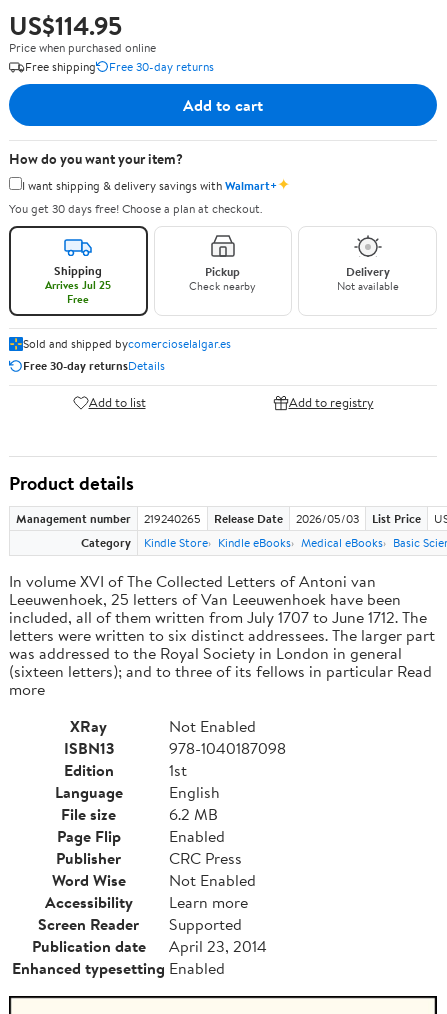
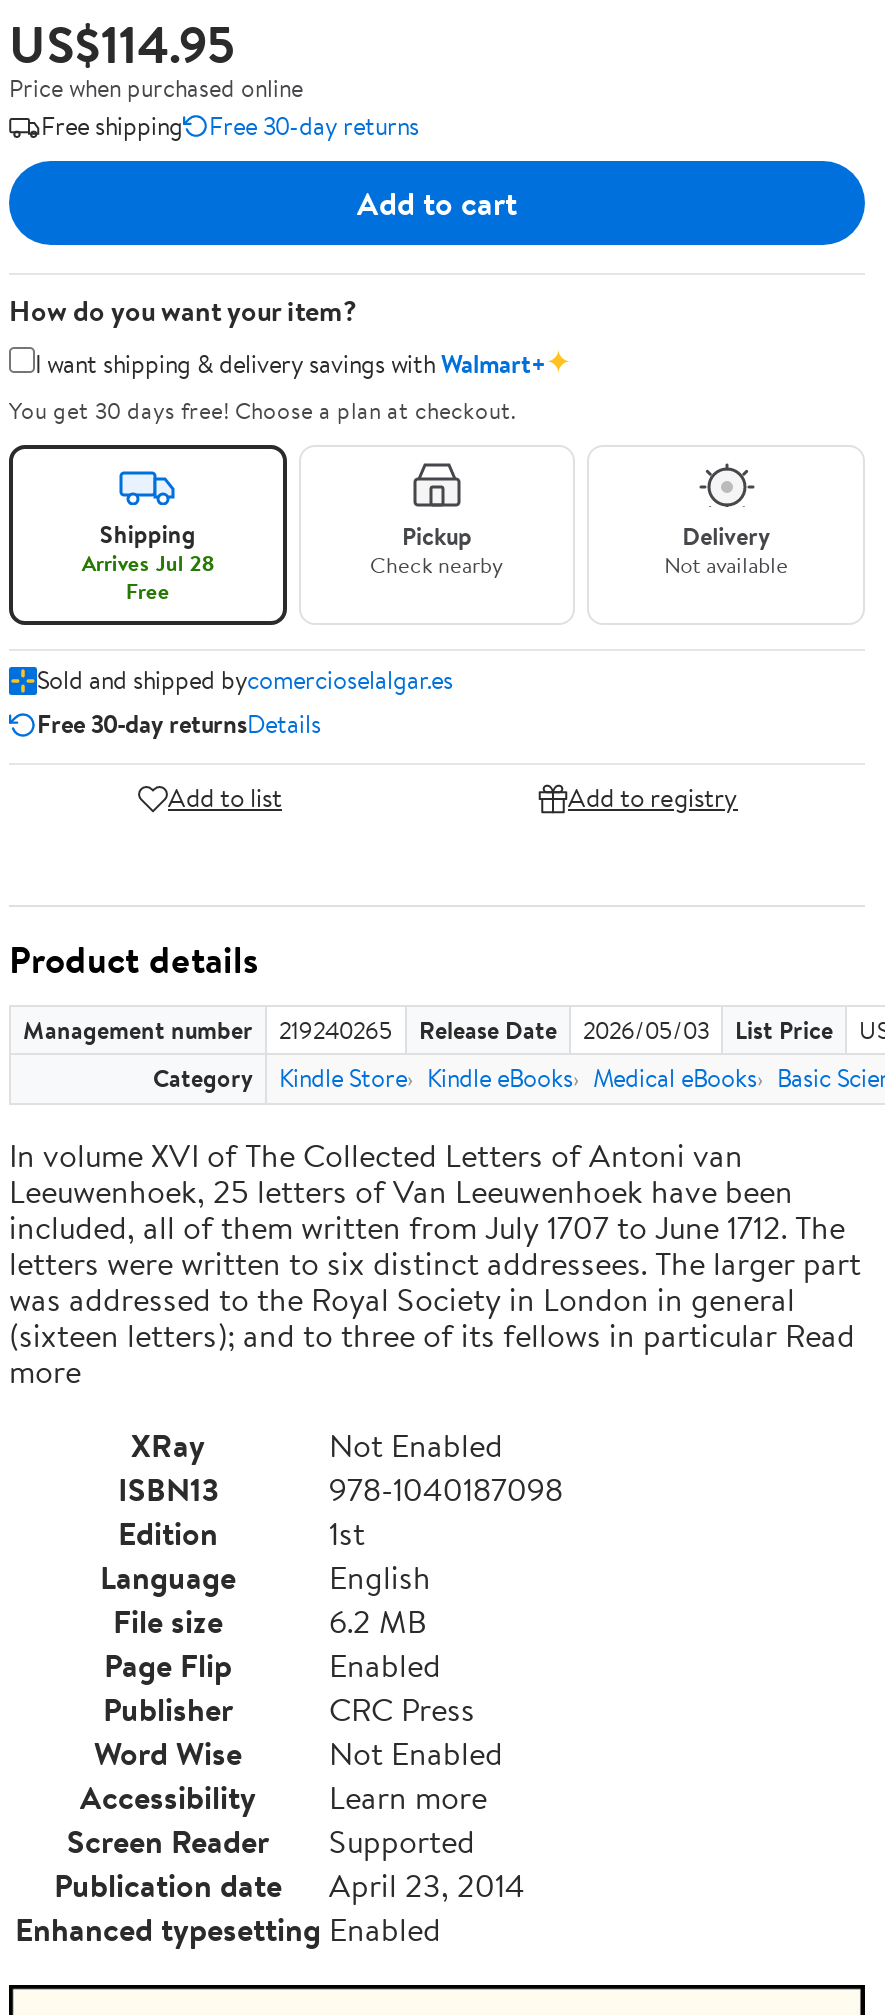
[45,277,111,293] Arrives Jul 25 -> [82,547,214,579] Arrives Jul 28

